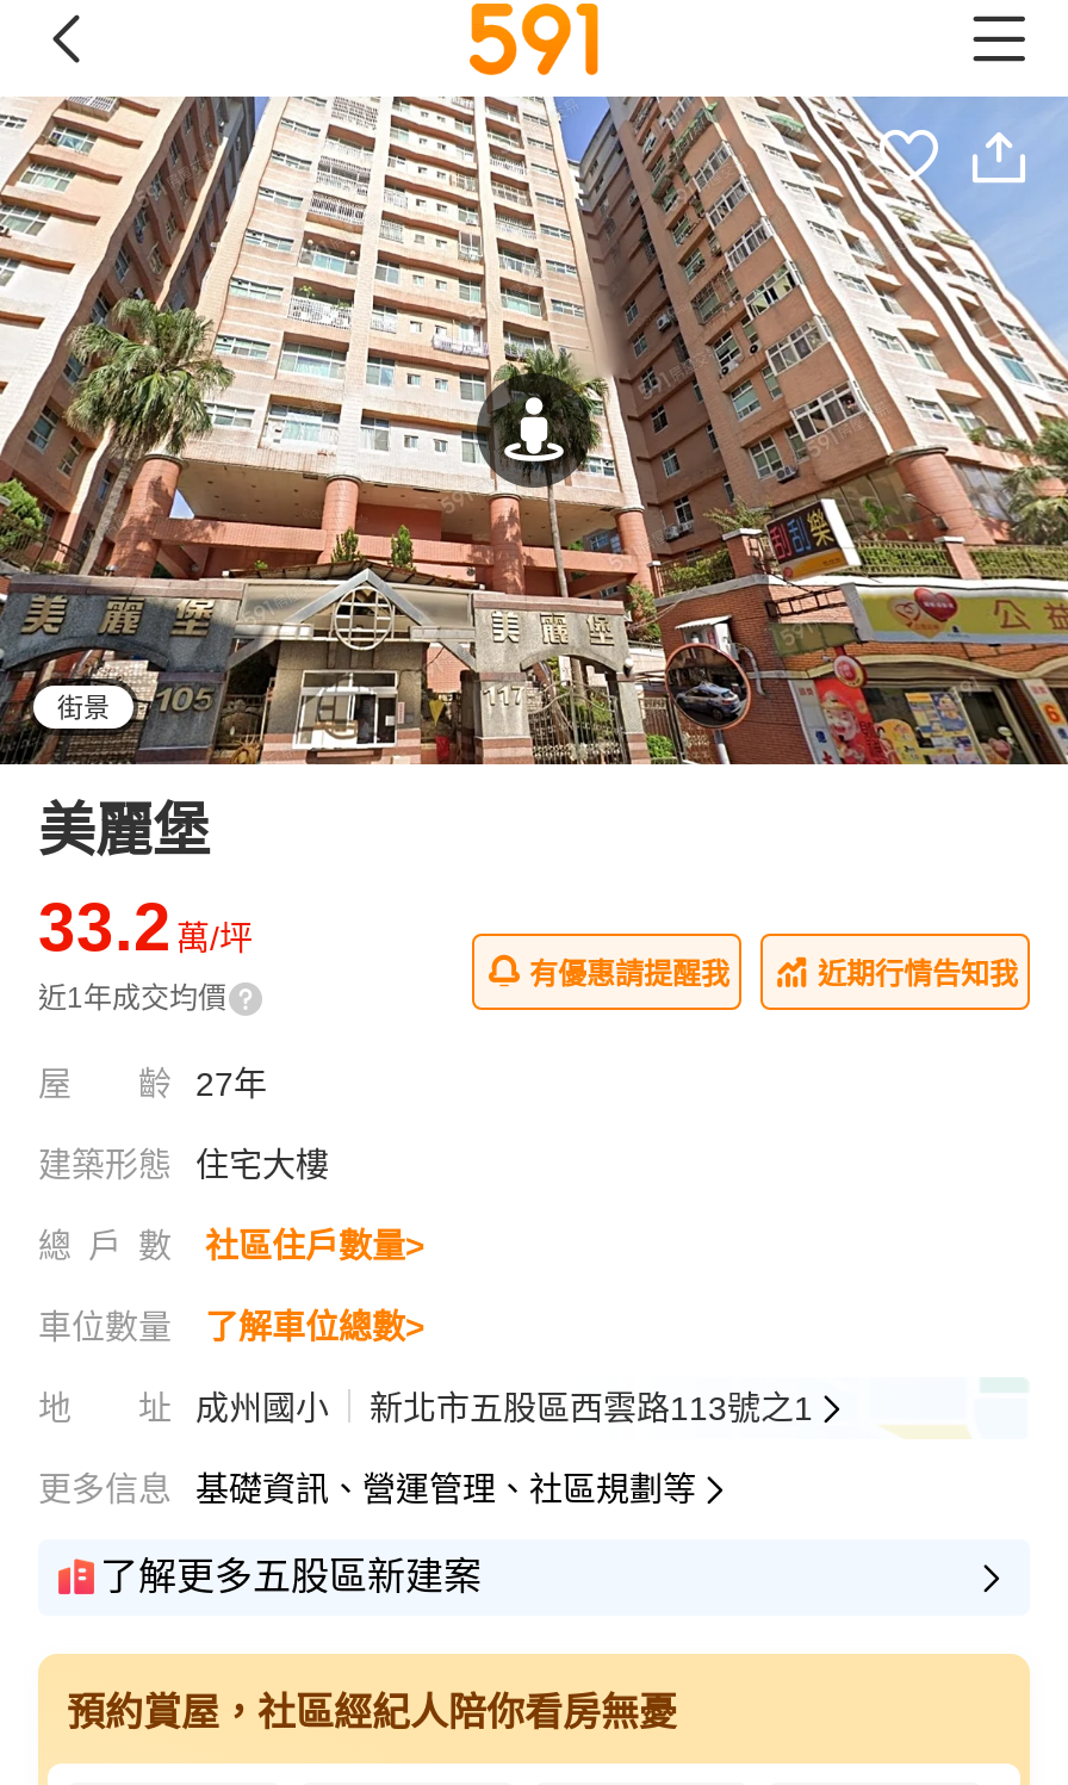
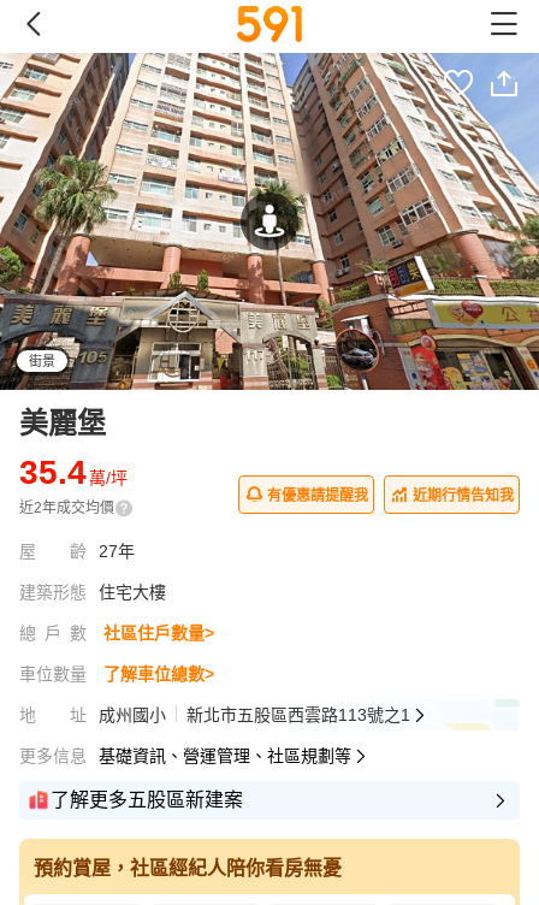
[38,891,253,965] 33.2 萬/坪 -> [19,454,128,491] 35.4 萬/坪
[38,981,226,1015] 近1年成交均價 -> [19,499,114,516] 近2年成交均價

